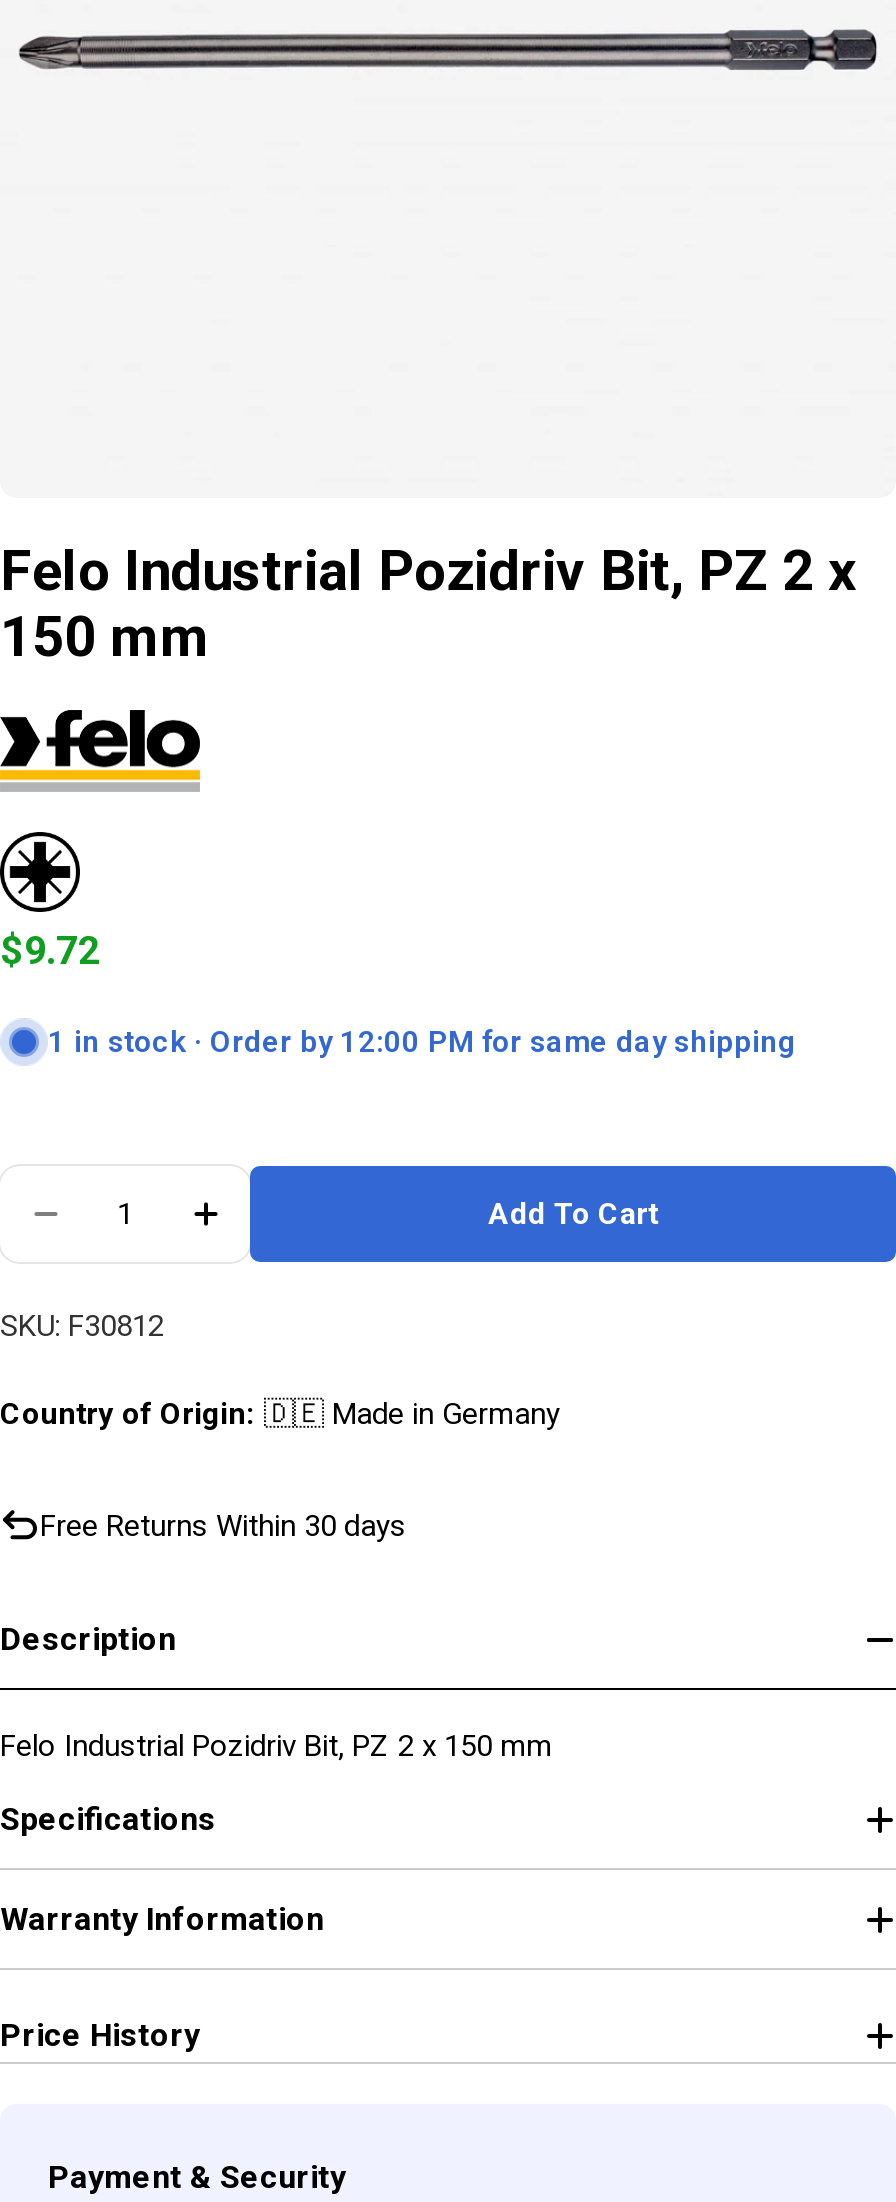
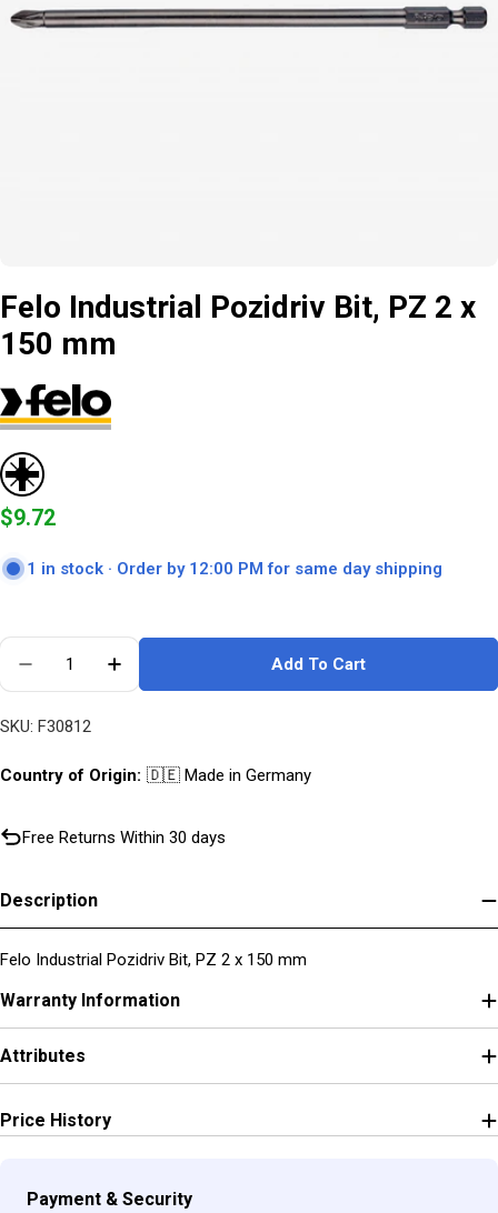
[0,1799,216,1837] Specifications -> none
moved [0,1899,324,1937] -> [0,989,180,1010]: Warranty Information
none -> [0,1045,86,1066] Attributes

